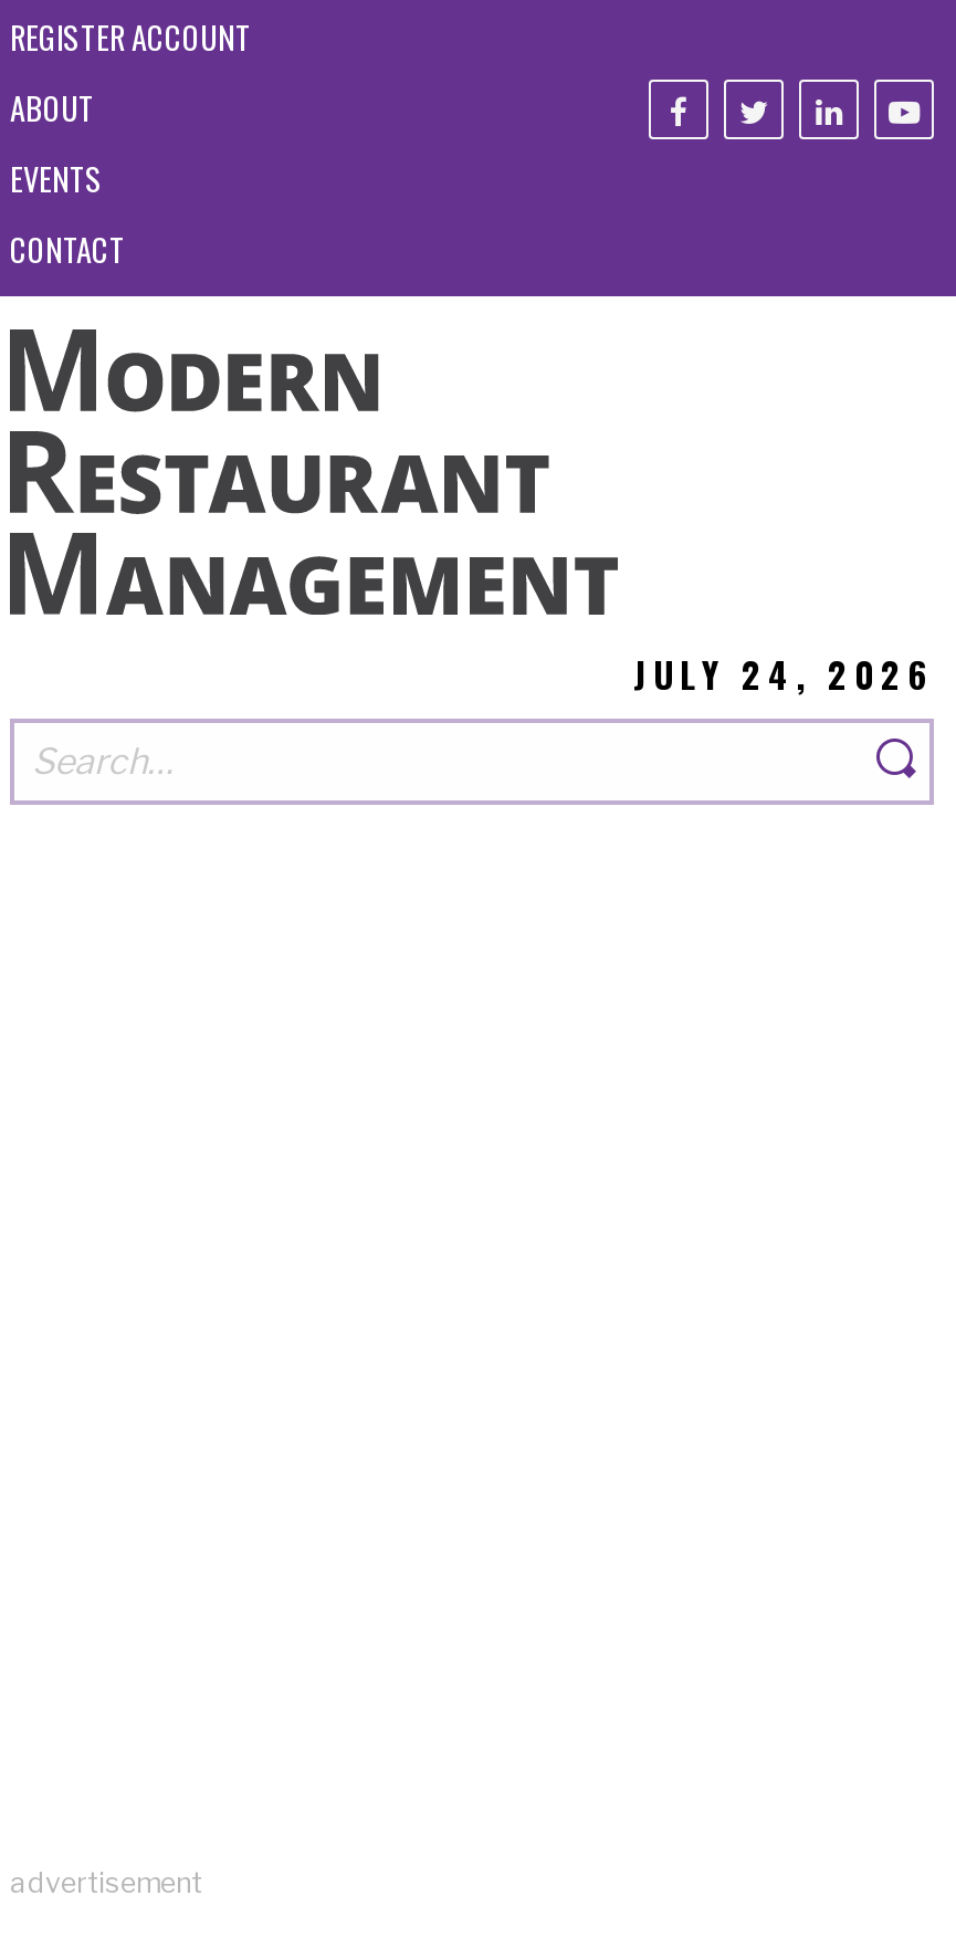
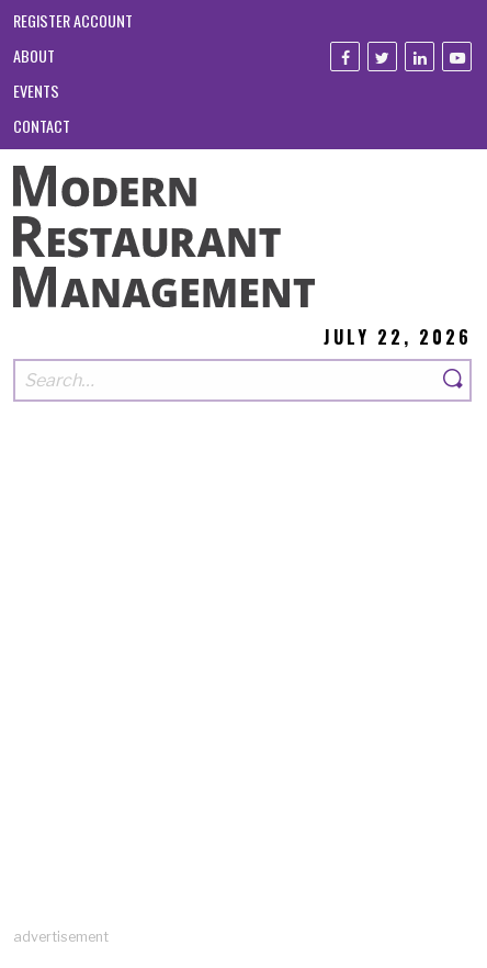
[633,647,934,700] JULY 24, 2026 -> [324,324,472,350] JULY 22, 2026

